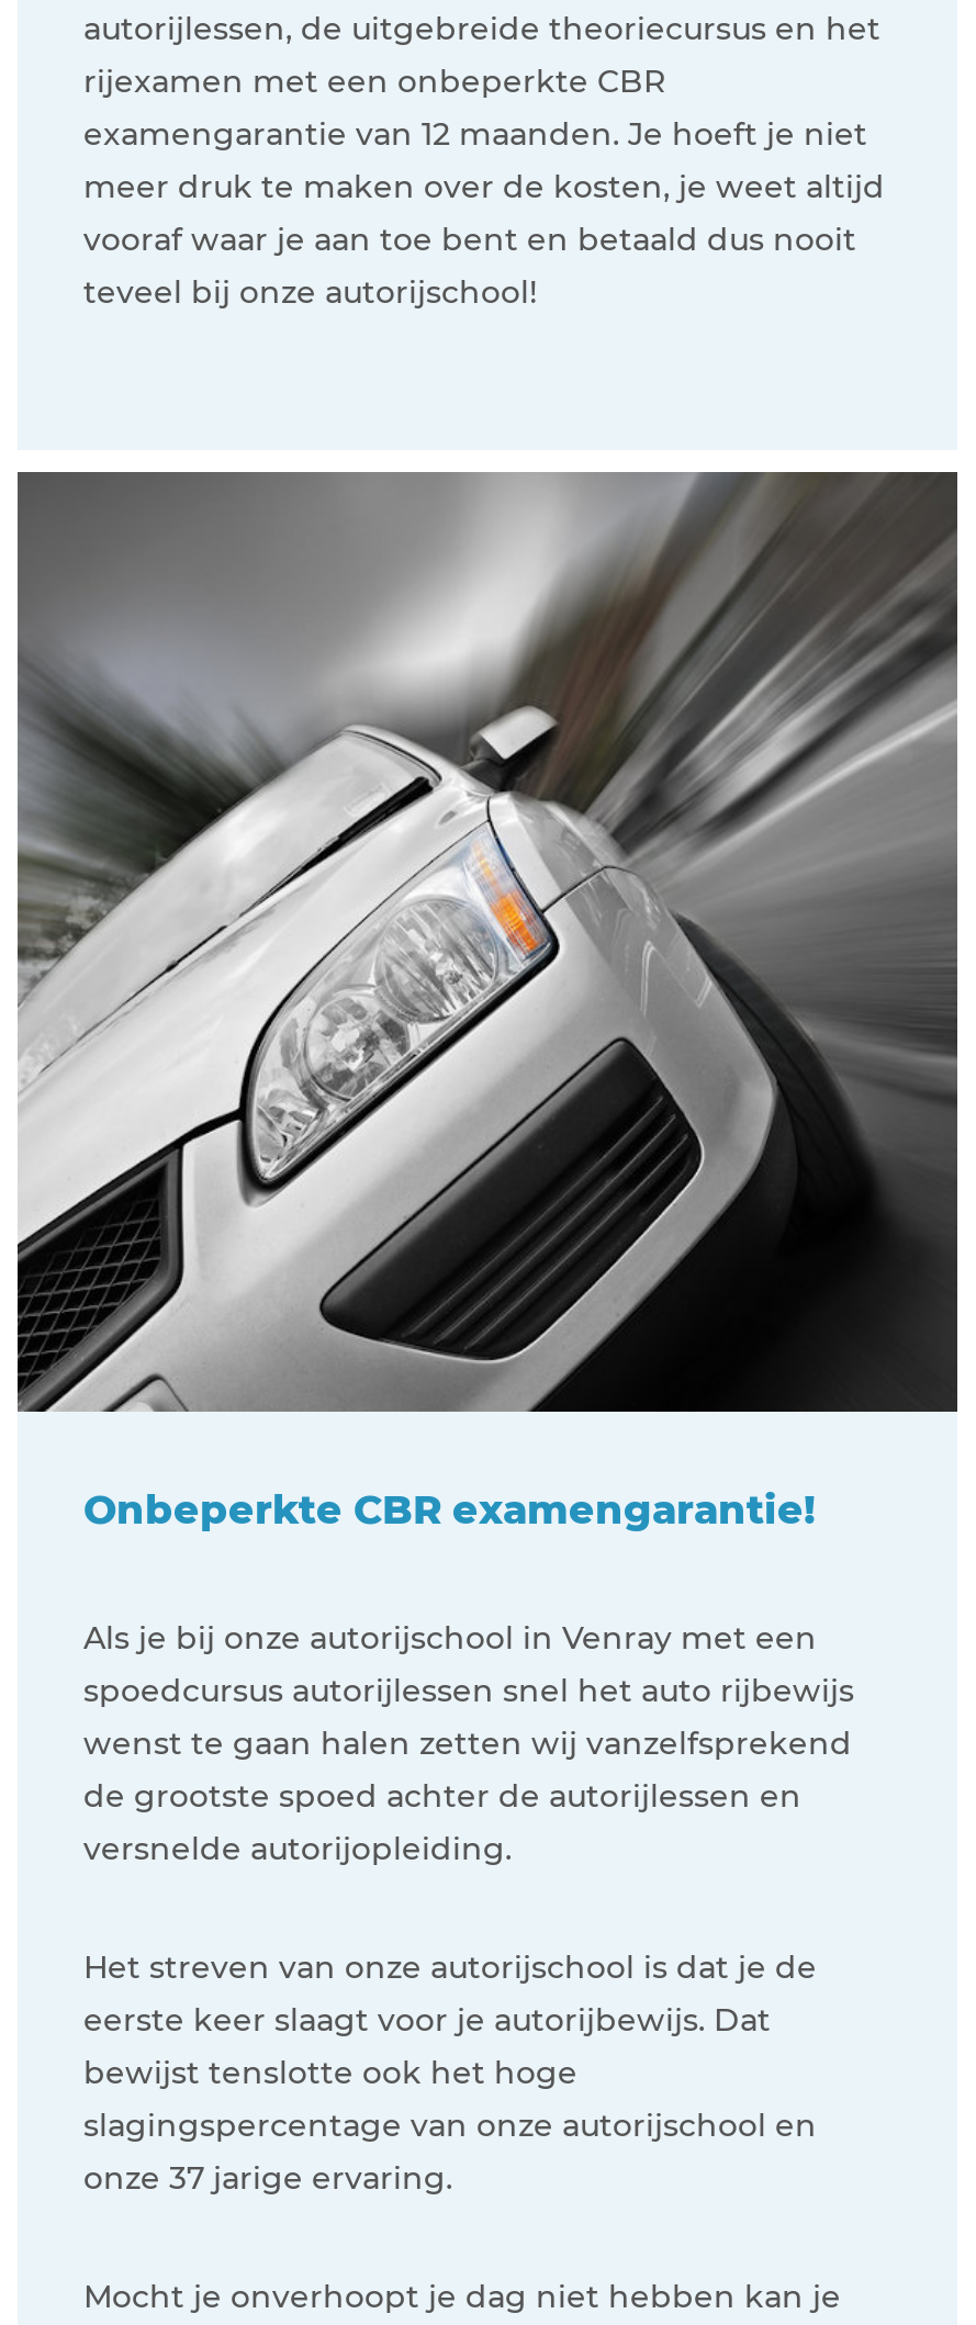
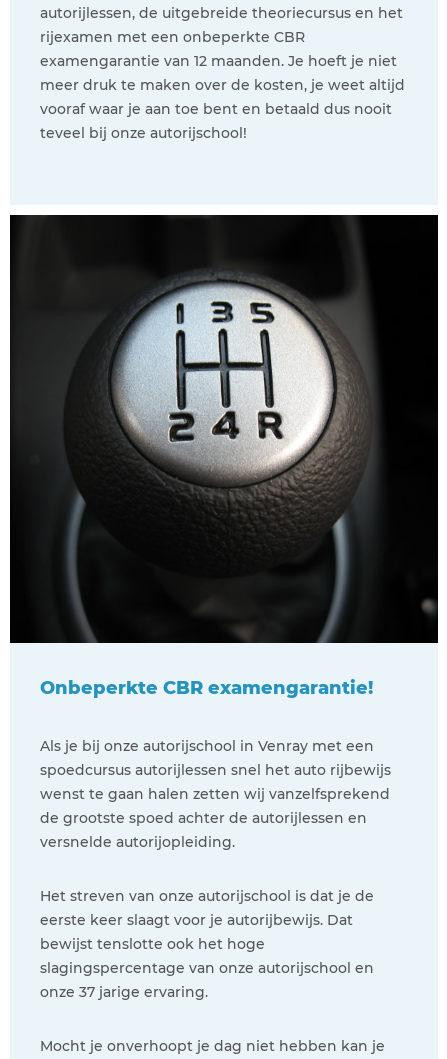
[18,470,957,1412] [image] -> [9,214,438,644] [image]

